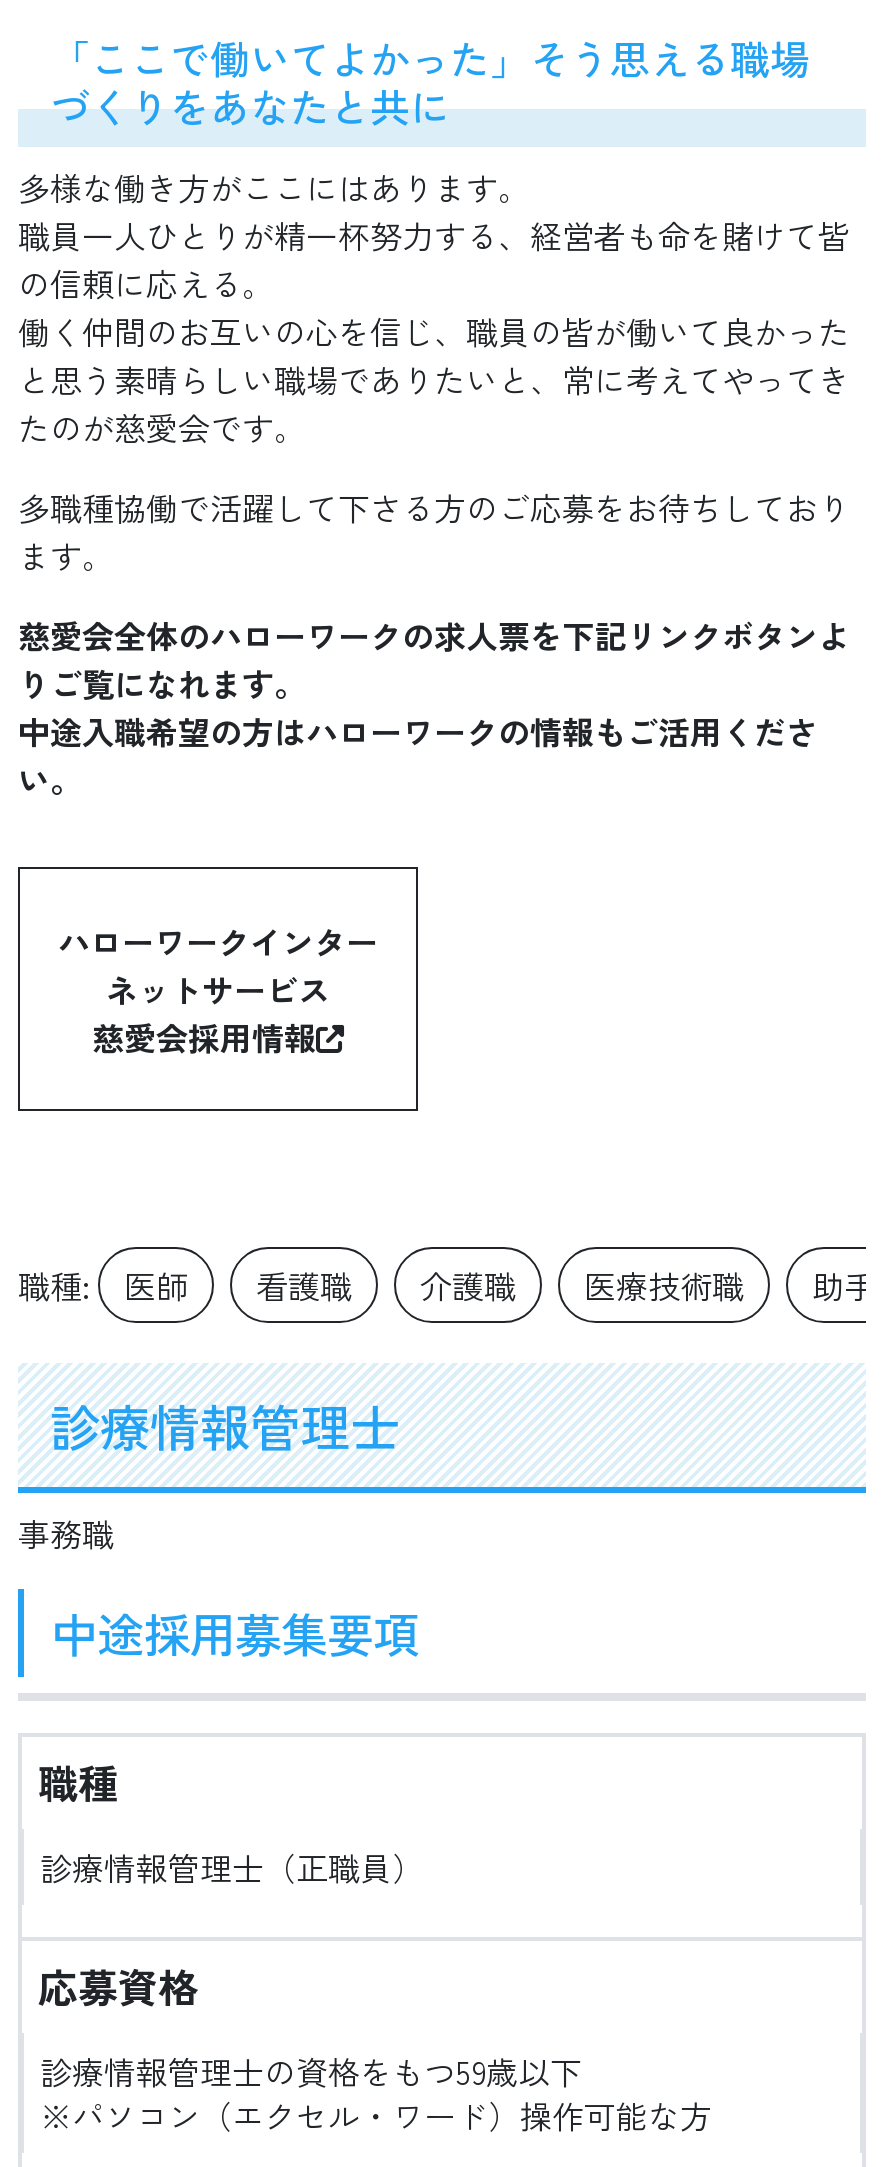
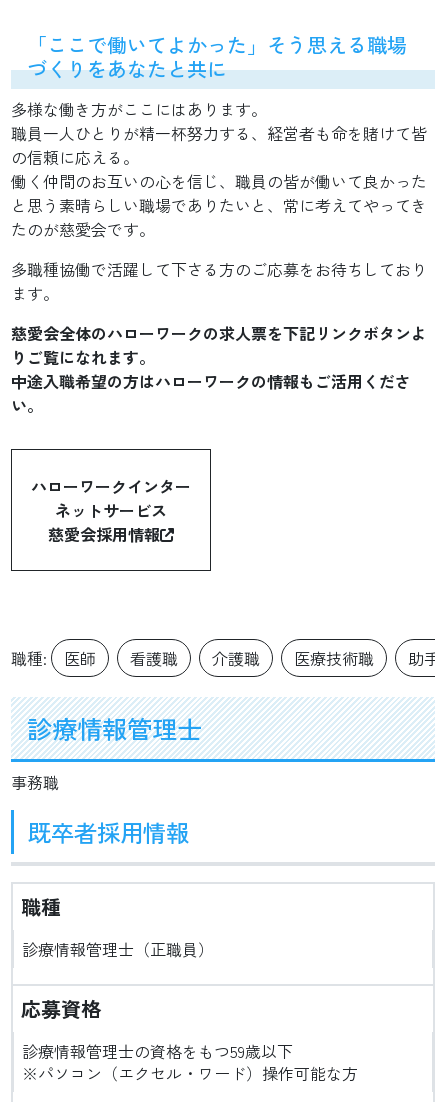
[51,1599,419,1667] 中途採用募集要項 -> [28,815,189,849] 既卒者採用情報

